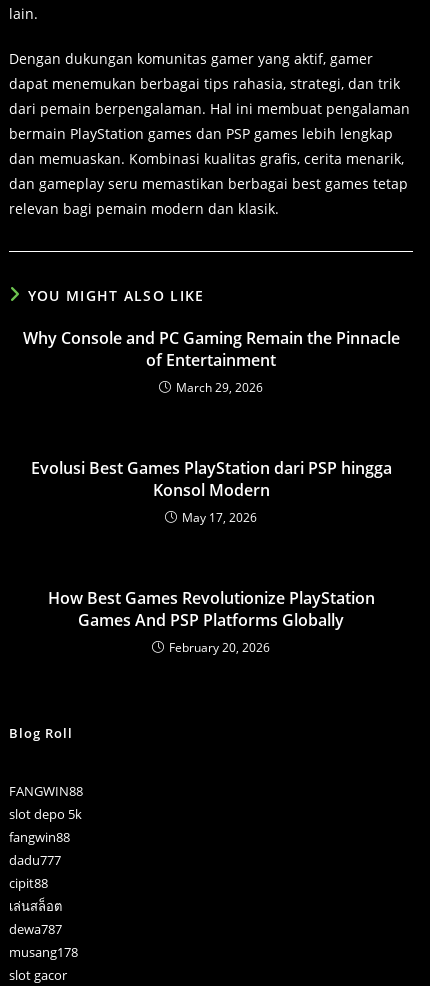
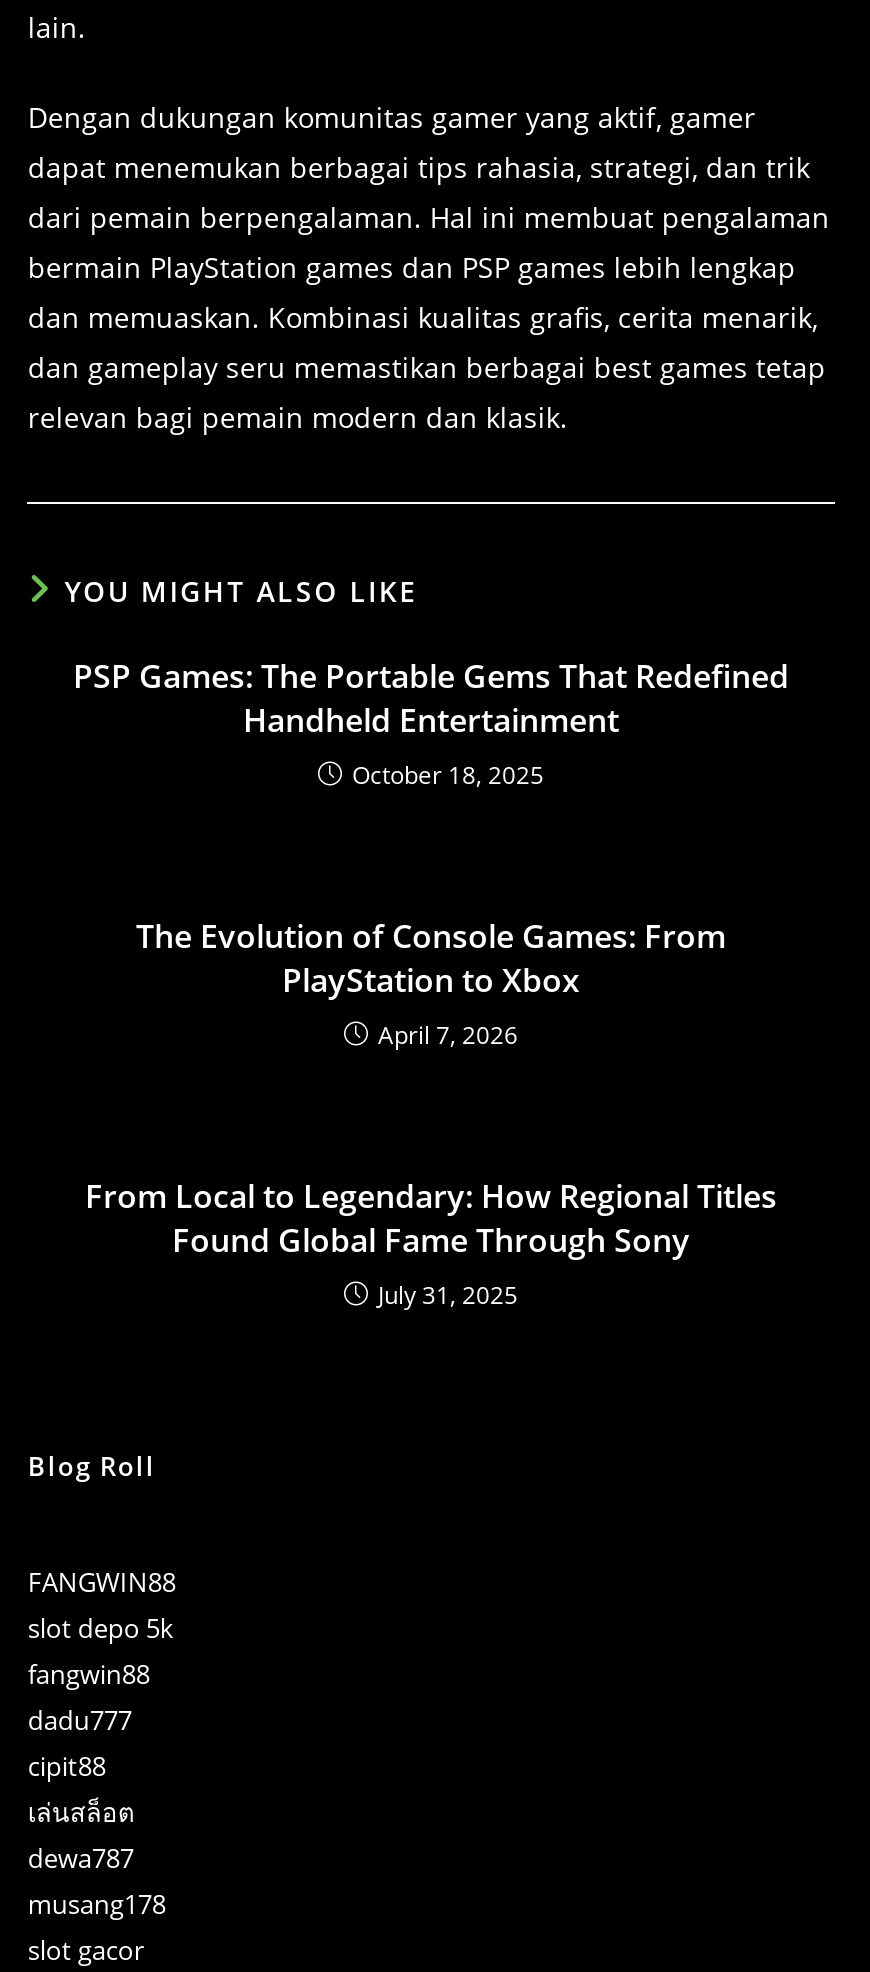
[22,327,399,396] Why Console and PC Gaming Remain the Pinnacle | of Entertainment | March 29, 2026 -> [73,654,789,792] PSP Games: The Portable Gems That Redefined | Handheld Entertainment | October 18, 2025
[30,457,391,526] Evolusi Best Games PlayStation dari PSP hingga | Konsol Modern | May 17, 2026 -> [136,914,726,1052] The Evolution of Console Games: From | PlayStation to Xbox | April 7, 2026
[47,587,374,656] How Best Games Revolutionize PlayStation | Games And PSP Platforms Globally | February 20, 2026 -> [85,1174,777,1312] From Local to Legendary: How Regional Titles | Found Global Fame Through Sony | July 31, 2025

